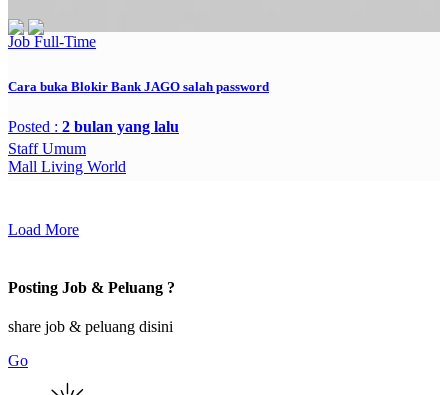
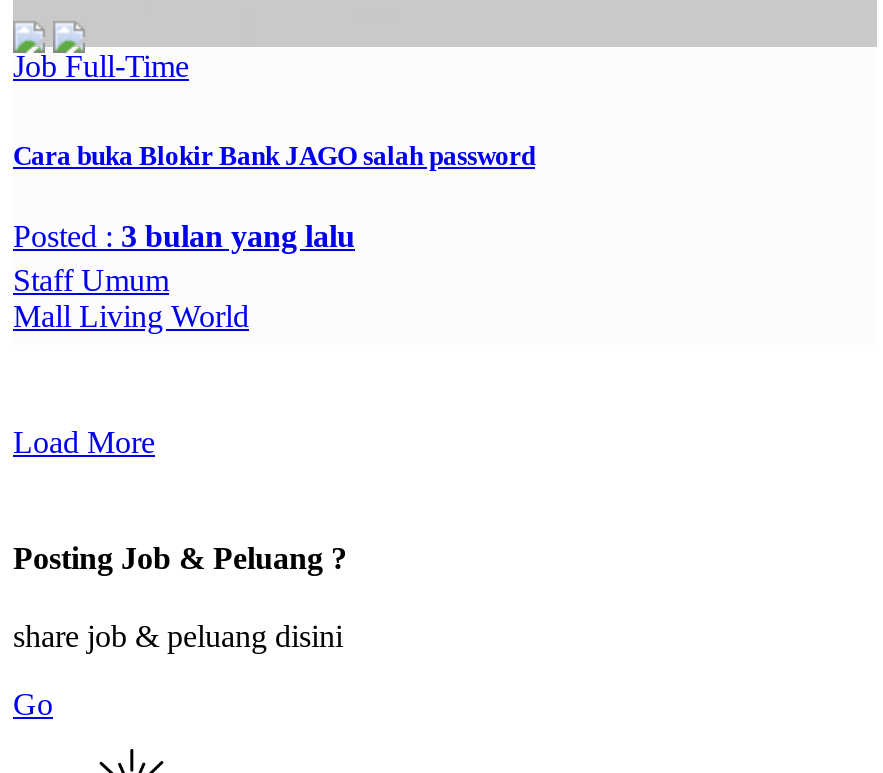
[8,117,179,134] Posted : 2 bulan yang lalu -> [13,218,355,252] Posted : 3 bulan yang lalu

